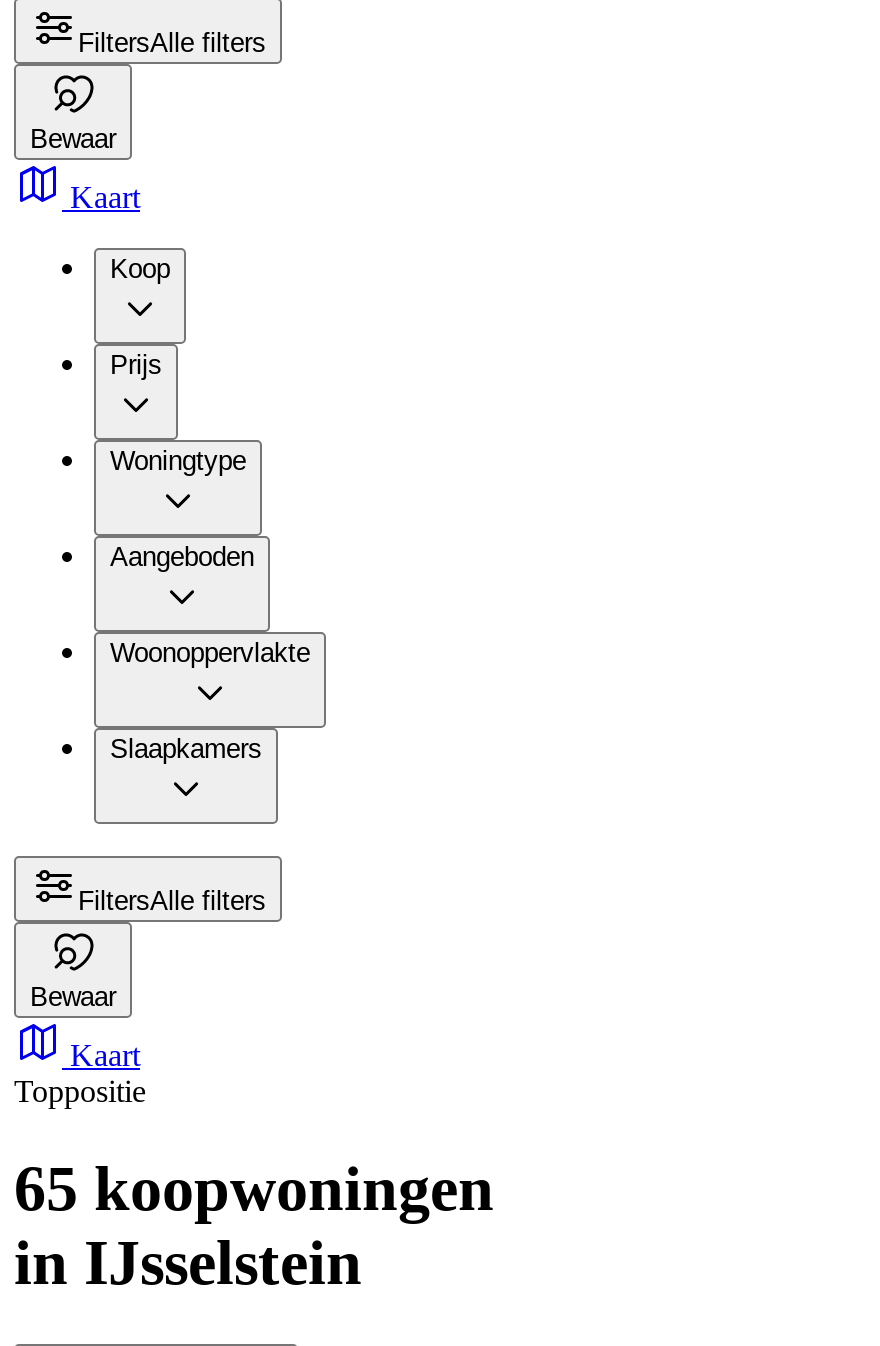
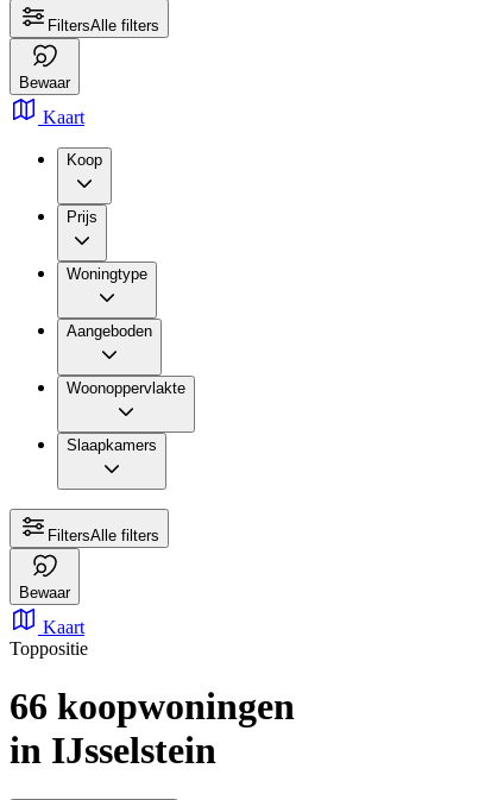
[14,1152,494,1224] 65 koopwoningen -> [10,685,295,728] 66 koopwoningen

